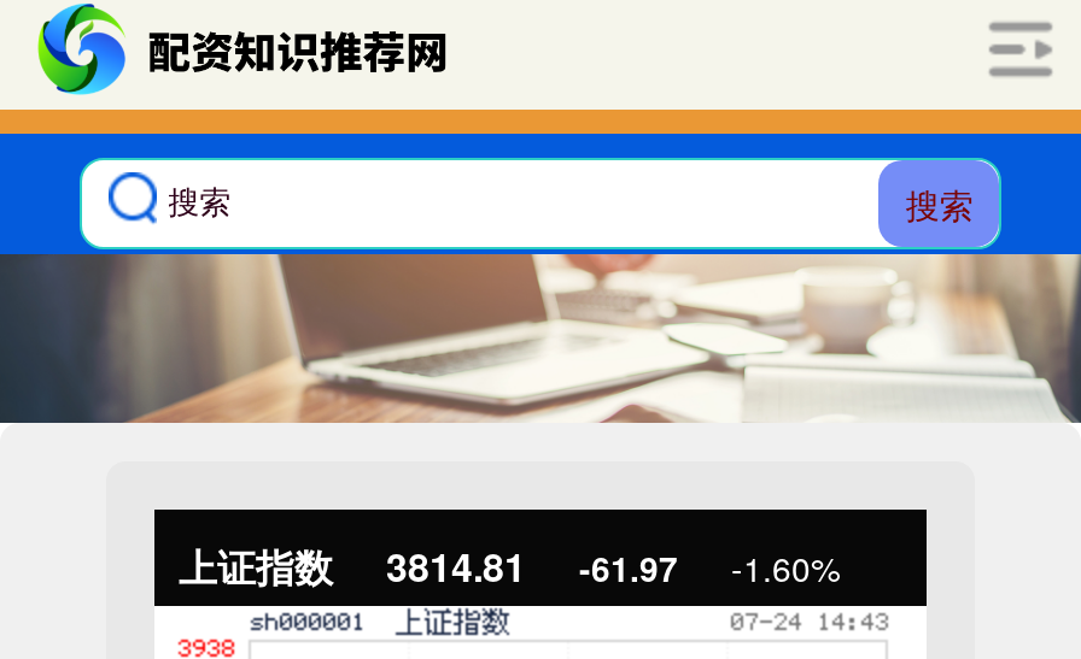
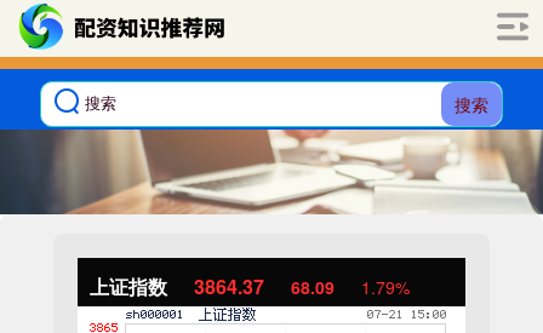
[386,539,526,594] 3814.81 -> [194,272,264,300] 3864.37
[579,543,678,592] -61.97 -> [291,275,335,299] 68.09
[731,543,840,592] -1.60% -> [361,275,410,299] 1.79%

